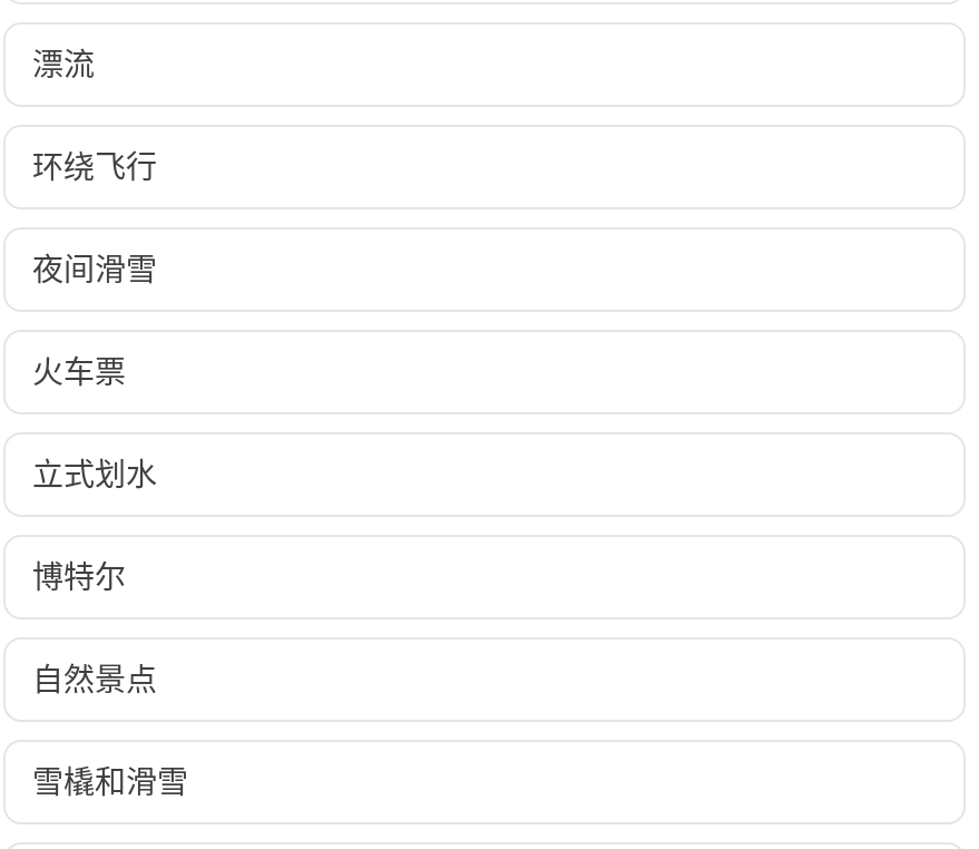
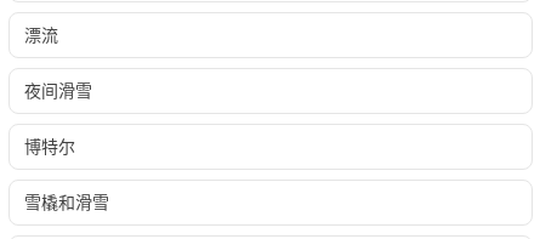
[32,147,157,185] 环绕飞行 -> none
[32,352,157,492] 火车票 | 立式划水 -> none
[32,660,157,697] 自然景点 -> none

